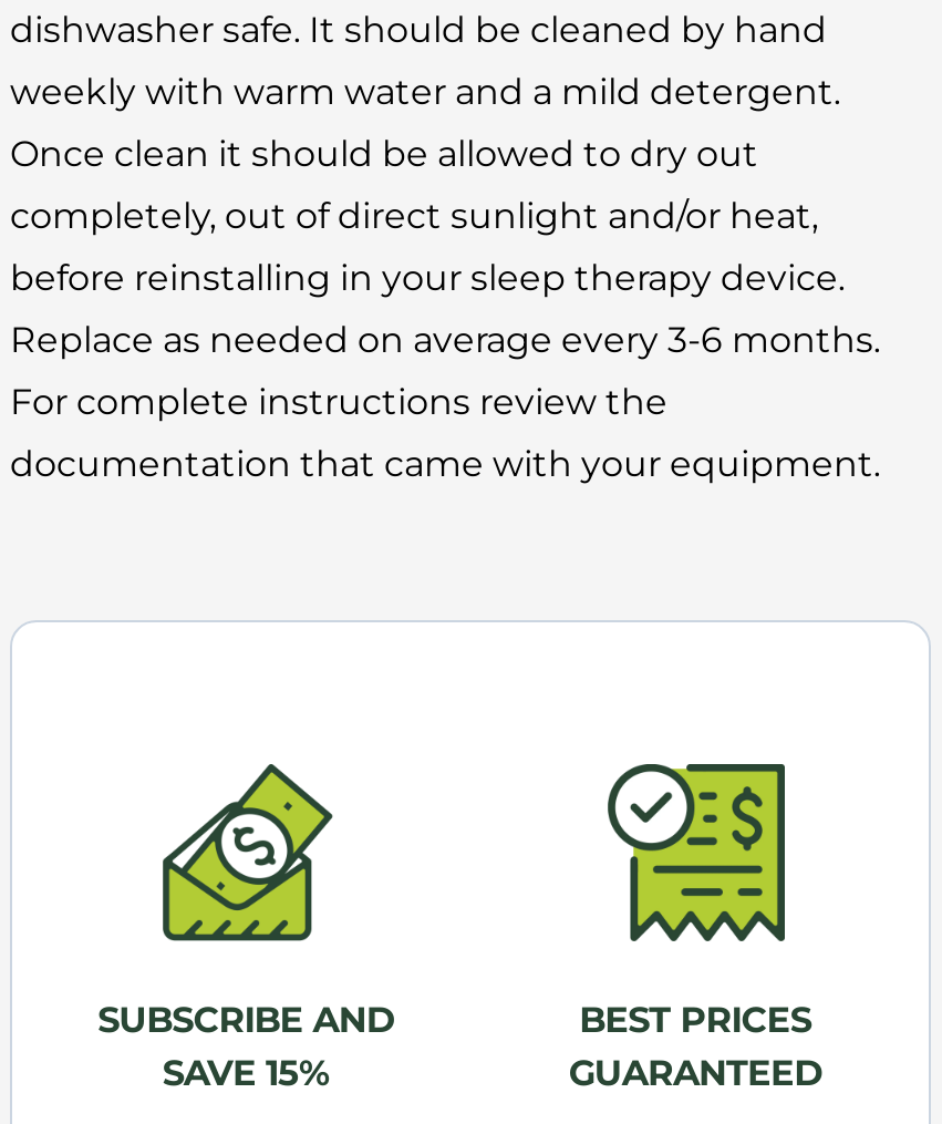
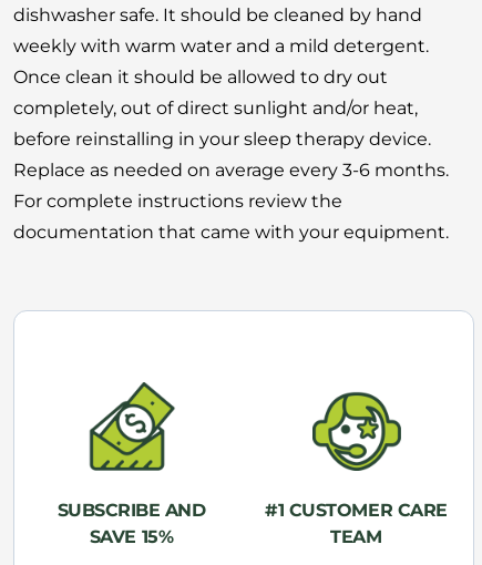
[569,762,822,1095] [image] | BEST PRICES | GUARANTEED -> [265,382,447,548] [image] | #1 CUSTOMER CARE | TEAM

